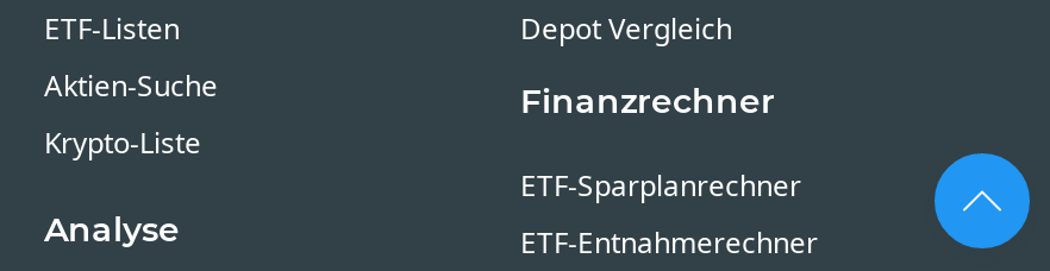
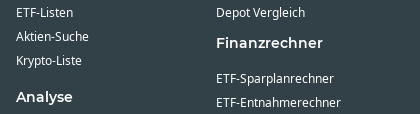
[932,150,1032,252] [image] -> none

